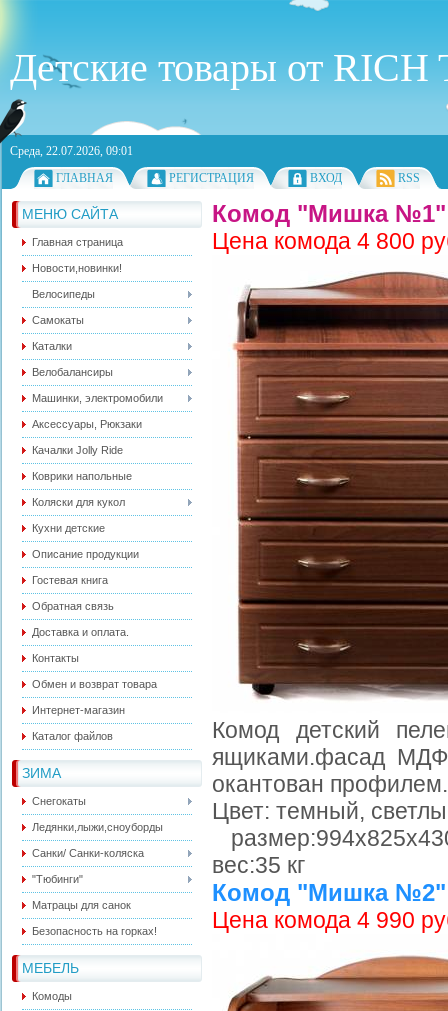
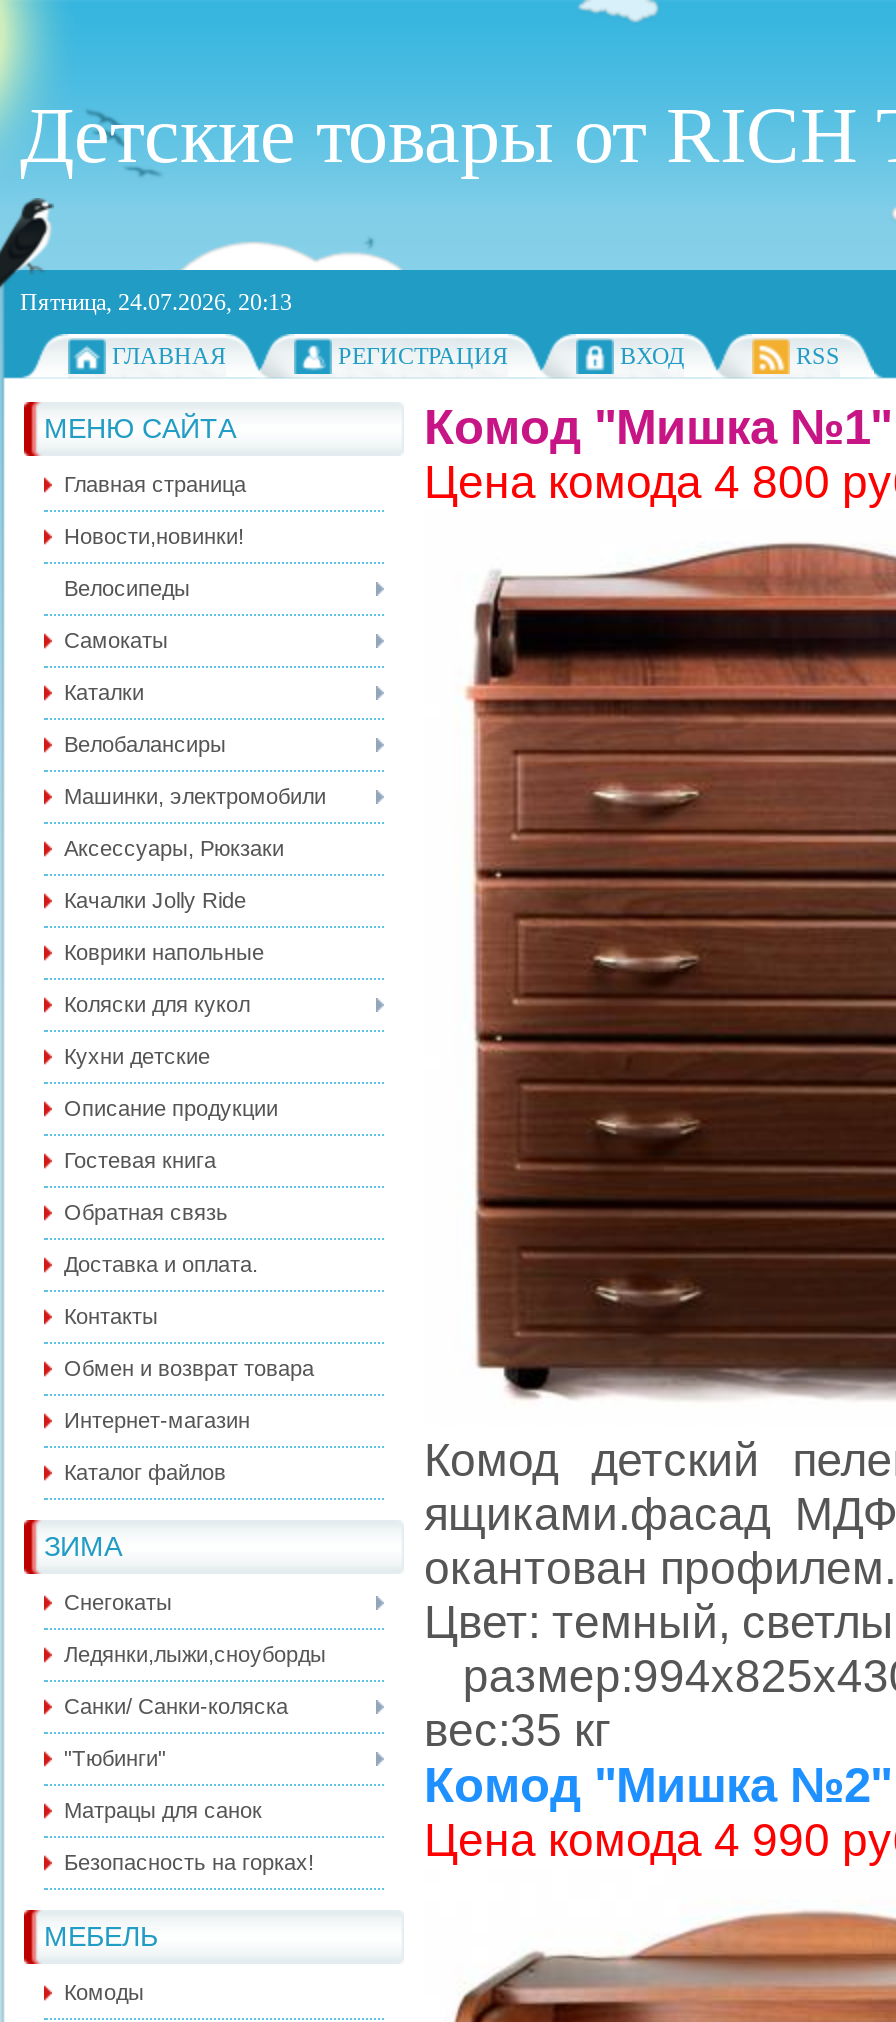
[10,144,133,158] Среда, 22.07.2026, 09:01 -> [20,288,292,316] Пятница, 24.07.2026, 20:13

